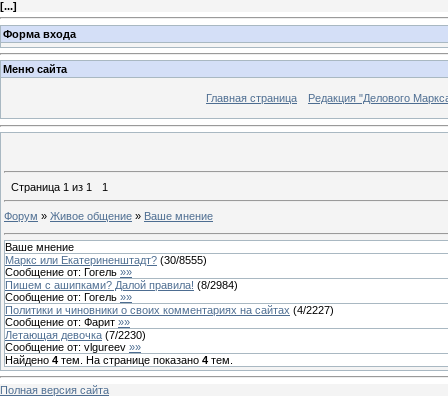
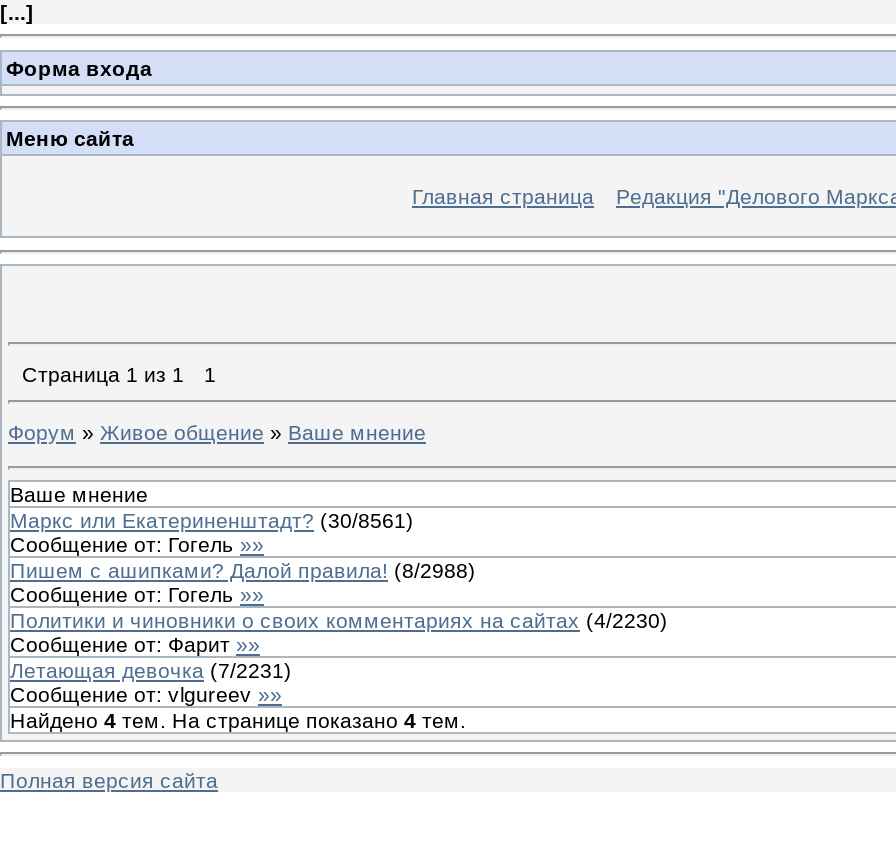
[5,254,207,266] Маркс или Екатериненштадт? (30/8555) -> [10,508,414,532] Маркс или Екатериненштадт? (30/8561)
[5,279,238,291] Пишем с ашипками? Далой правила! (8/2984) -> [10,558,476,582] Пишем с ашипками? Далой правила! (8/2988)
[5,304,334,316] Политики и чиновники о своих комментариях на сайтах (4/2227) -> [10,608,668,632] Политики и чиновники о своих комментариях на сайтах (4/2230)
[5,329,146,341] Летающая девочка (7/2230) -> [10,658,292,682] Летающая девочка (7/2231)

